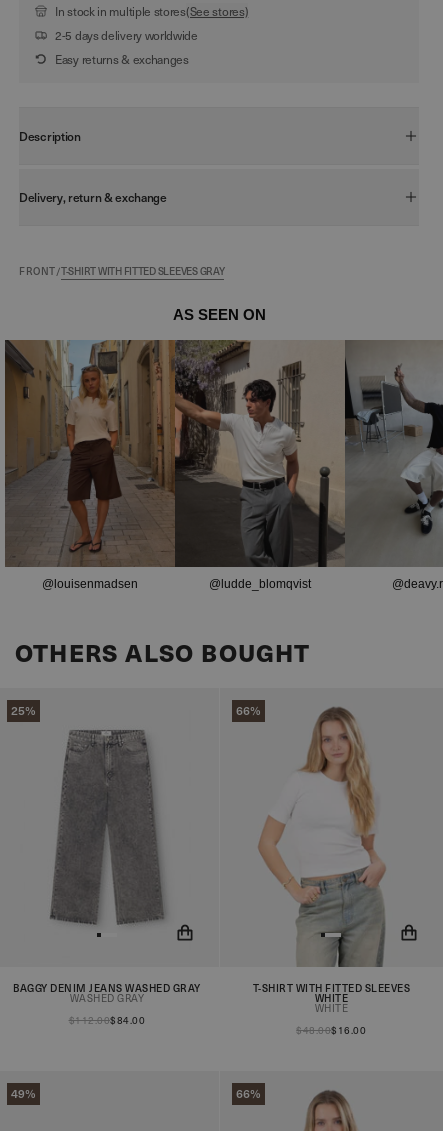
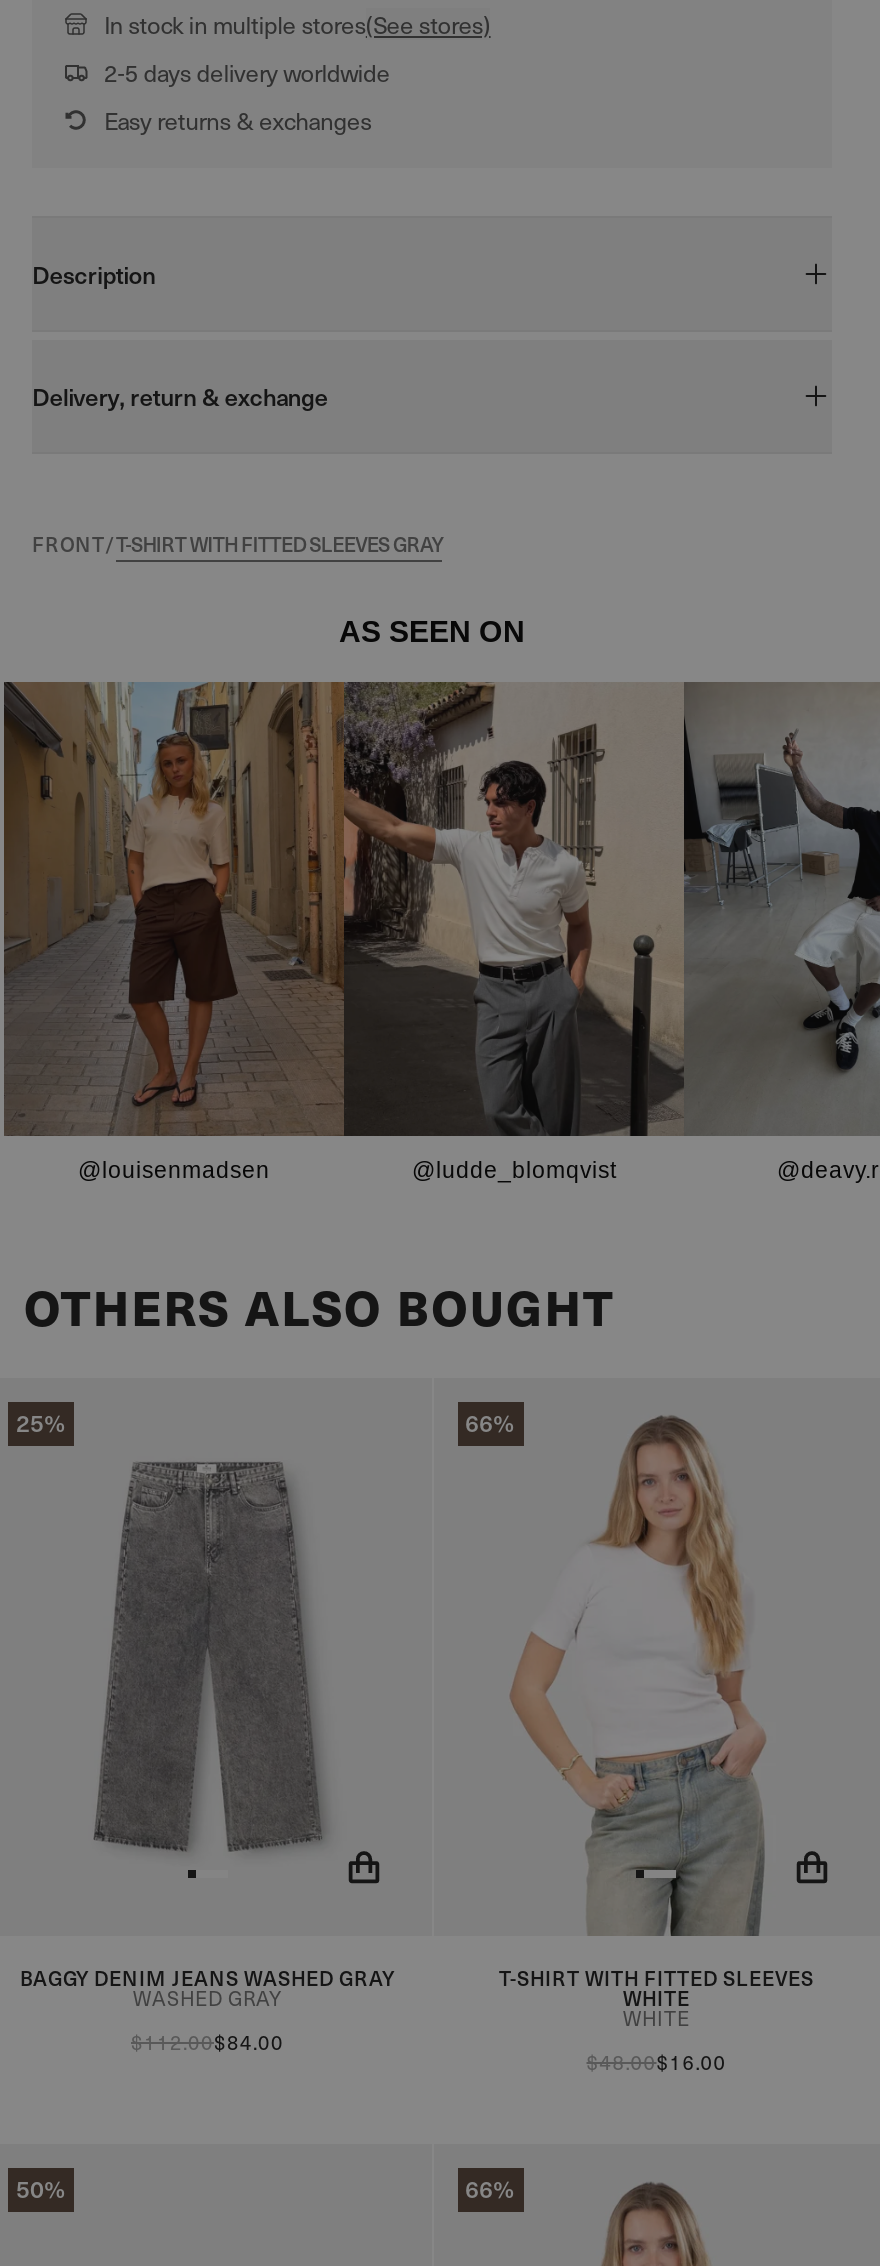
[11,1085,36,1101] 49% -> [16,2171,66,2207] 50%

